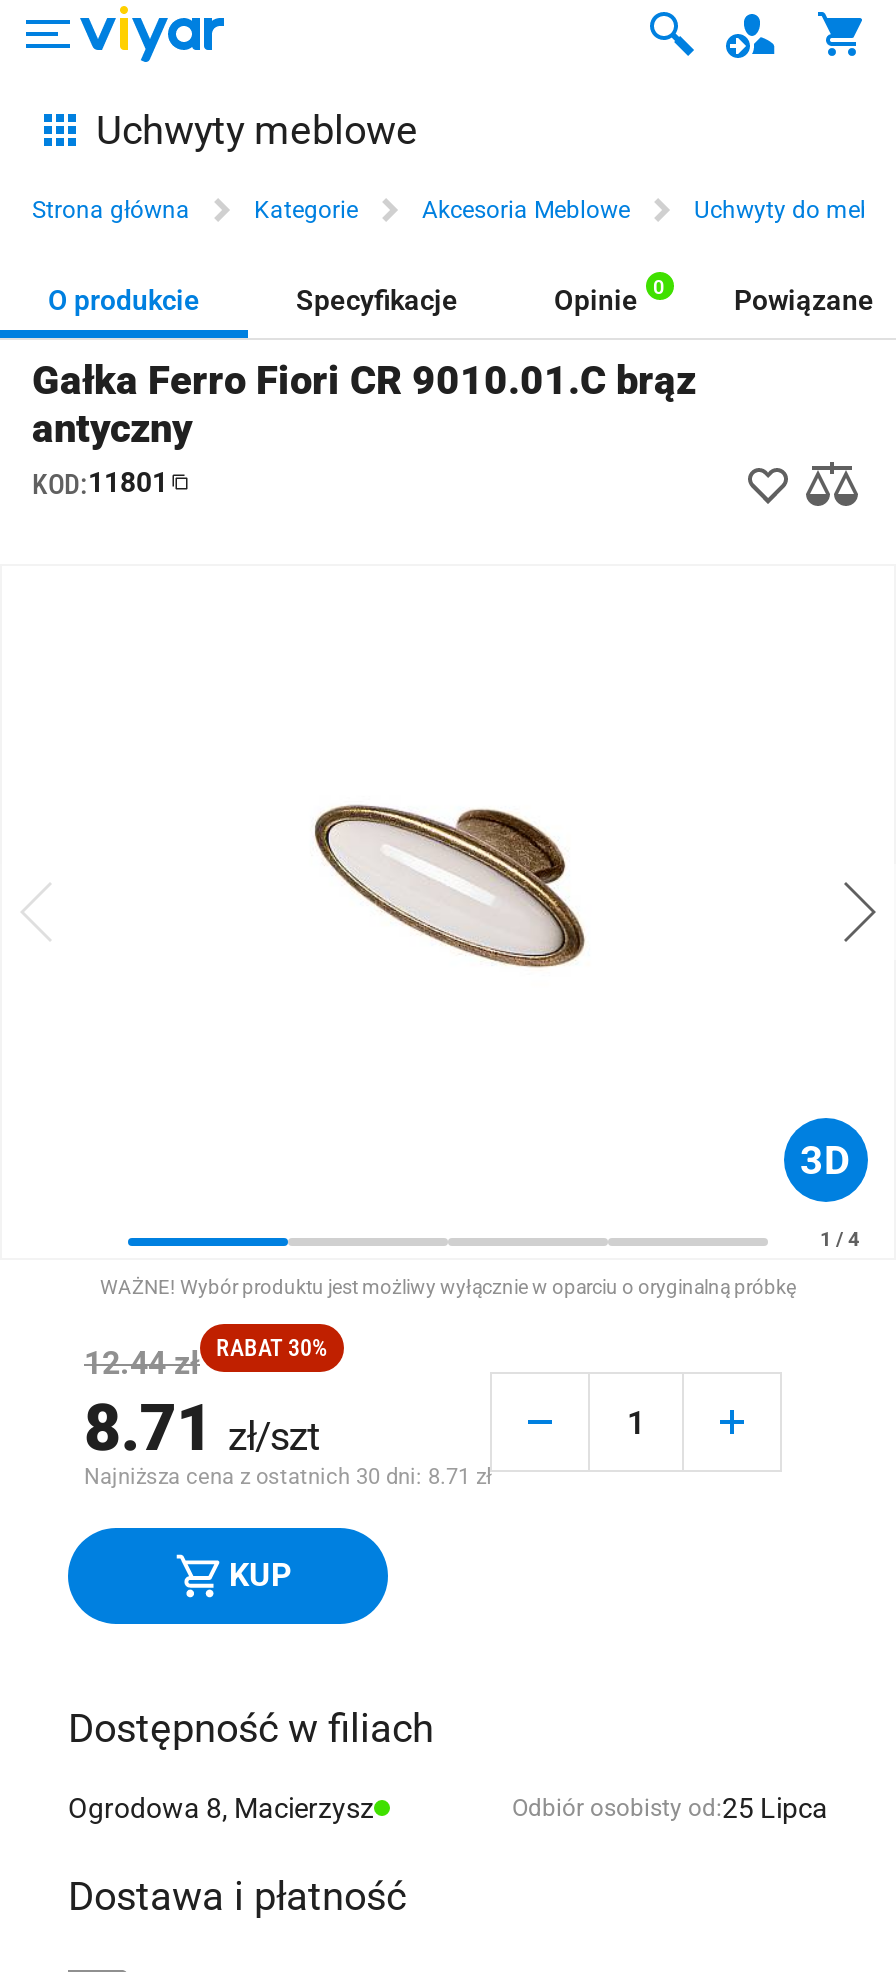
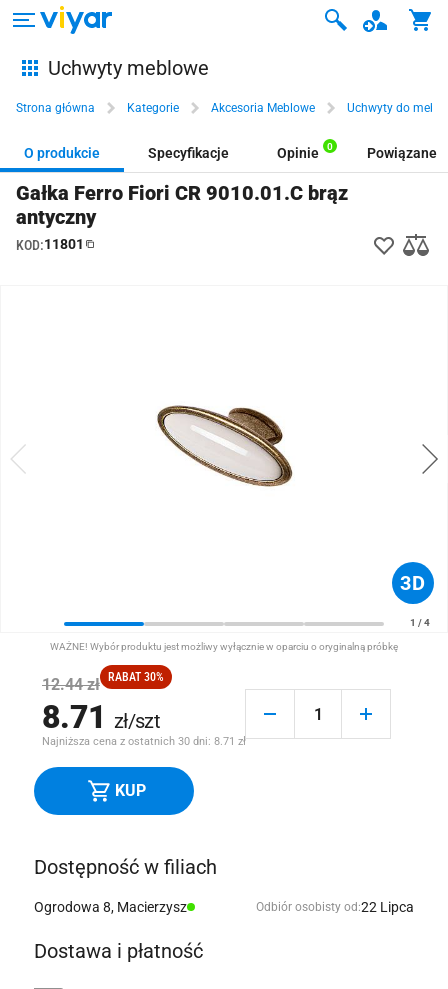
[512,1792,828,1824] Odbiór osobisty od:25 Lipca -> [256,899,414,915] Odbiór osobisty od:22 Lipca

